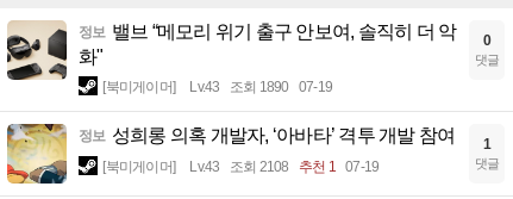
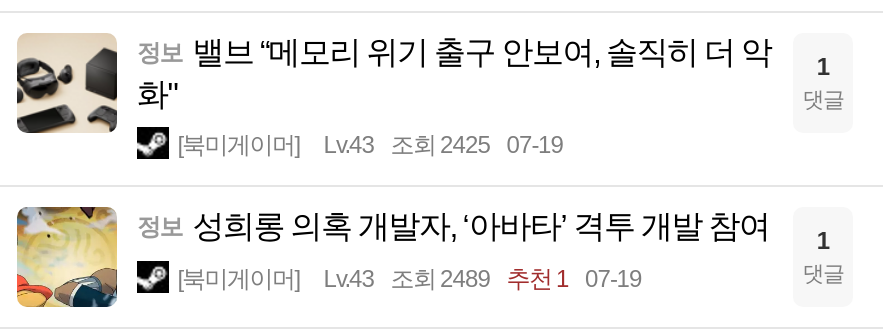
[79,22,491,49] 정보 밸브 “메모리 위기 출구 안보여, 솔직히 더 악 0 -> [137,36,829,82] 정보 밸브 “메모리 위기 출구 안보여, 솔직히 더 악 1
[103,79,332,96] [북미게이머] Lv.43 조회 1890 07-19 -> [177,132,563,160] [북미게이머] Lv.43 조회 2425 07-19
[103,159,379,176] [북미게이머] Lv.43 조회 2108 추천 1 07-19 -> [177,266,641,294] [북미게이머] Lv.43 조회 2489 추천 1 07-19

